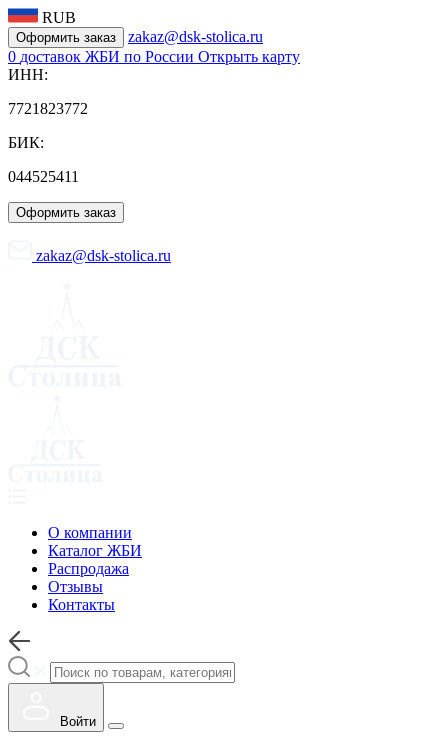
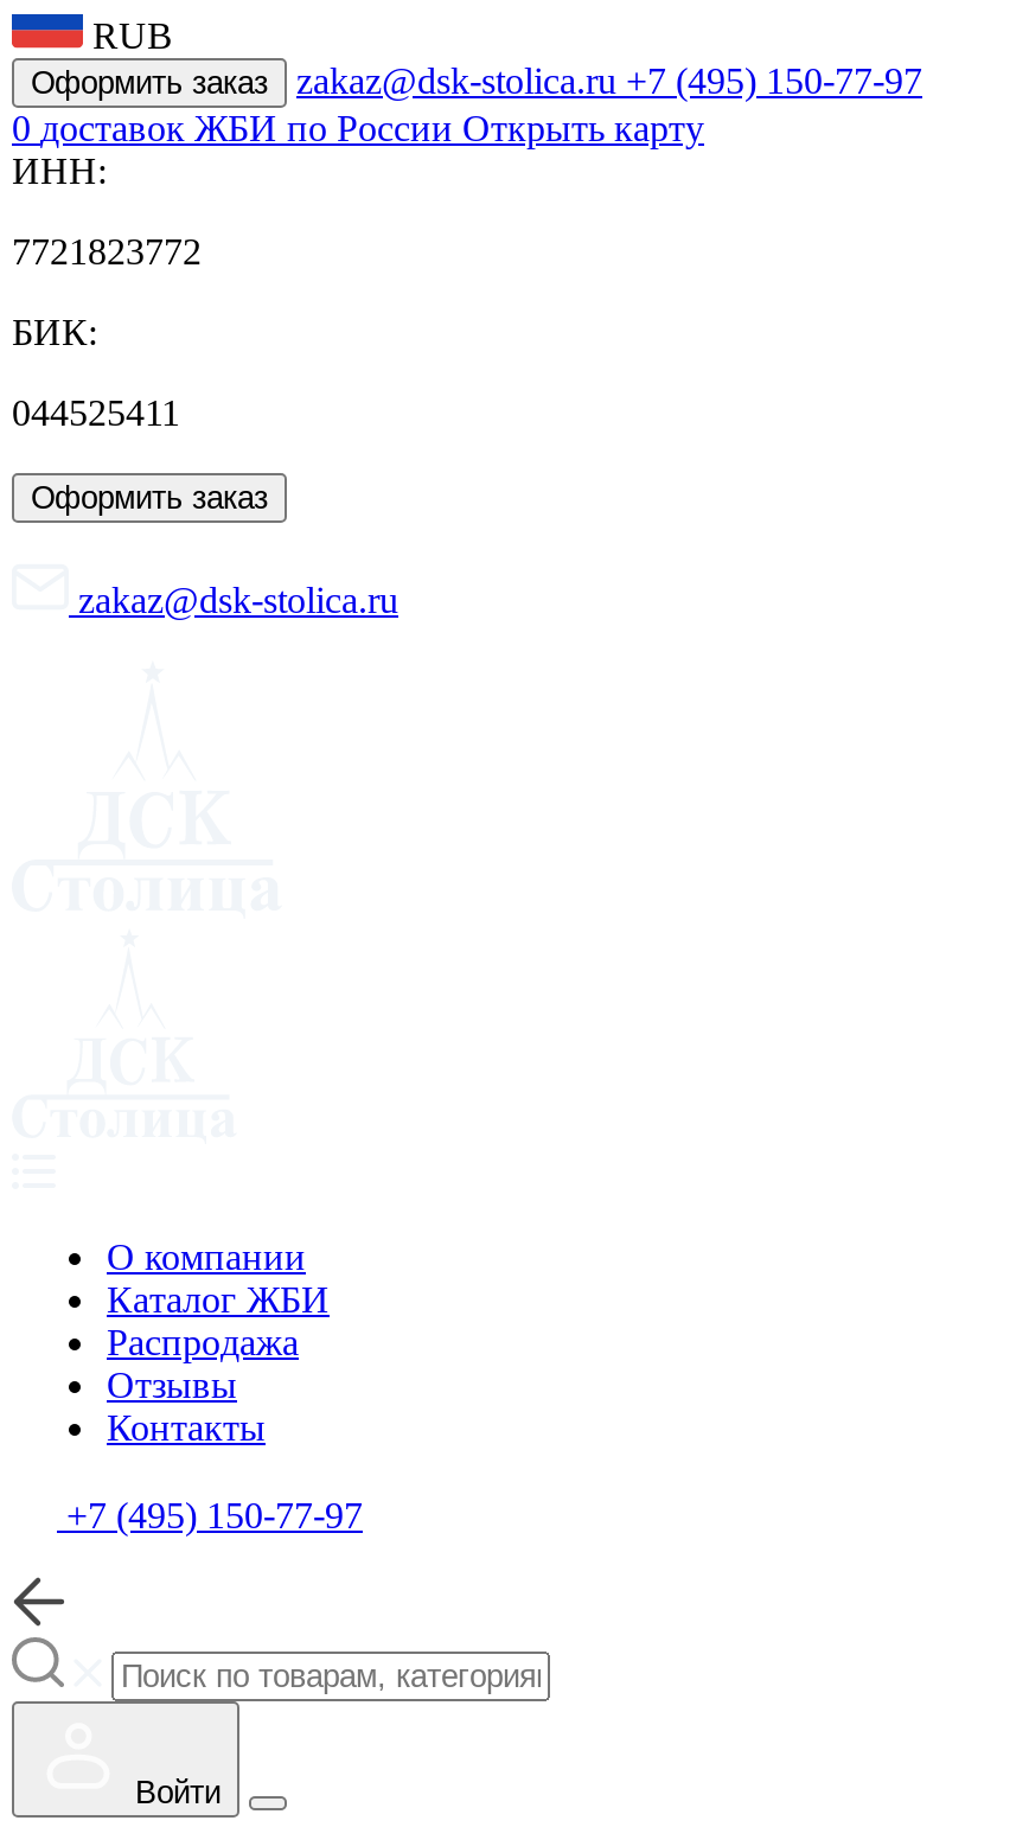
[128,28,263,45] zakaz@dsk-stolica.ru -> [296,60,922,101] zakaz@dsk-stolica.ru +7 (495) 150-77-97
none -> [66,1495,363,1535] +7 (495) 150-77-97

